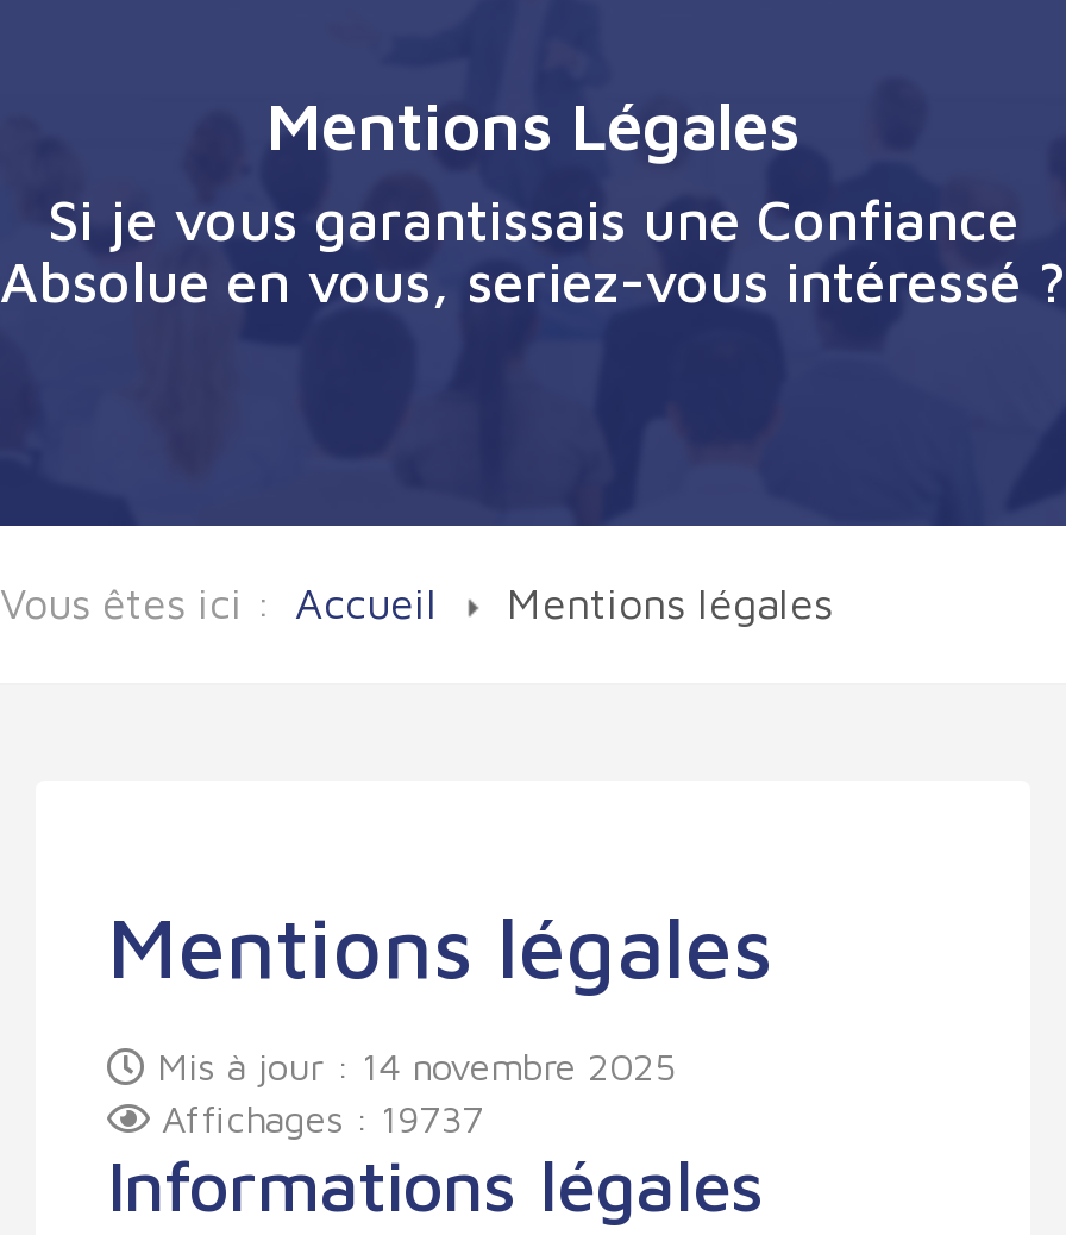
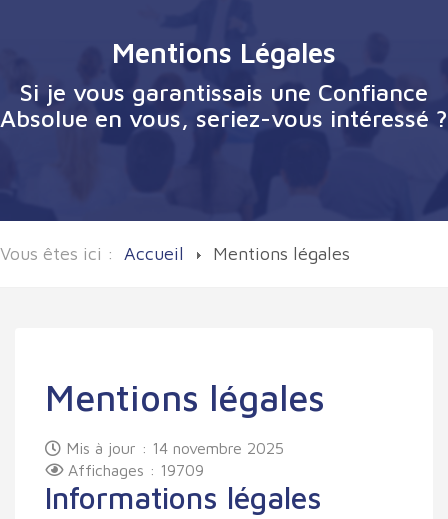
[162,1096,483,1139] Affichages : 19737 -> [68,460,204,478] Affichages : 19709

